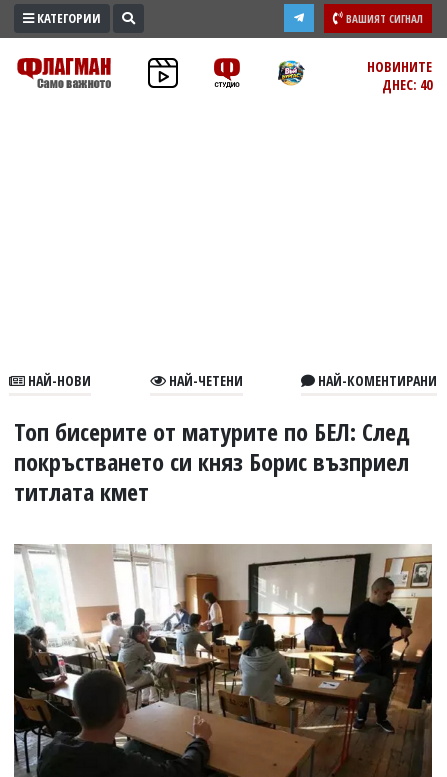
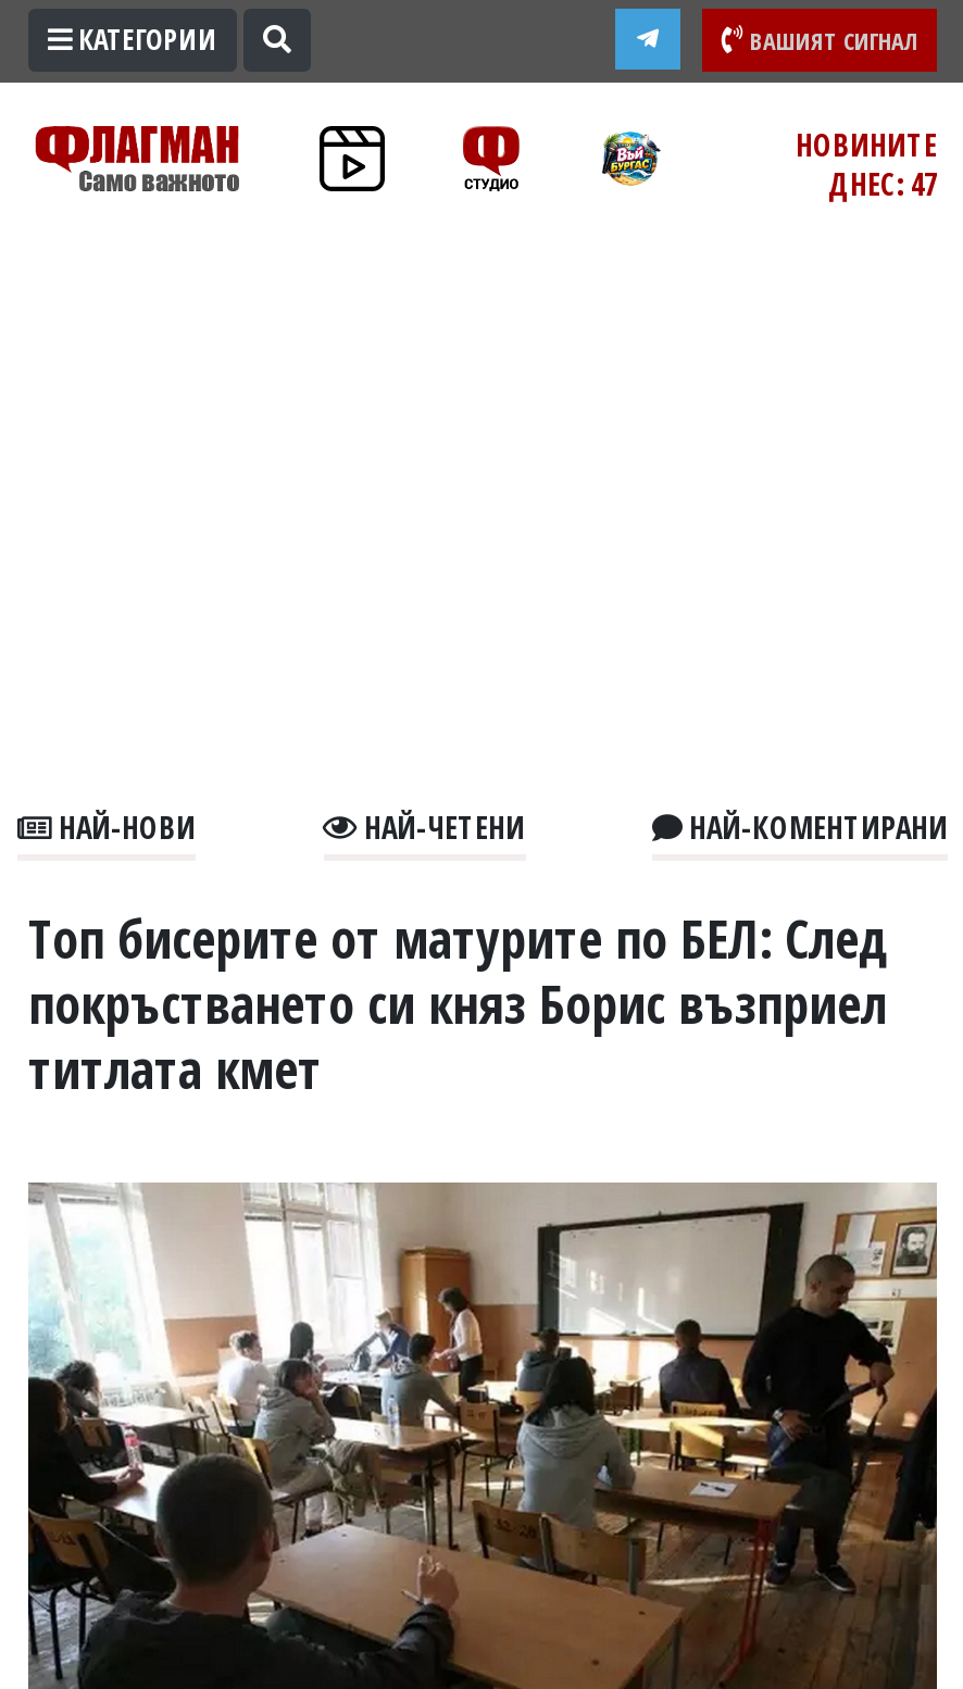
[382,75,432,94] ДНЕС: 40 -> [828,163,937,204] ДНЕС: 47

